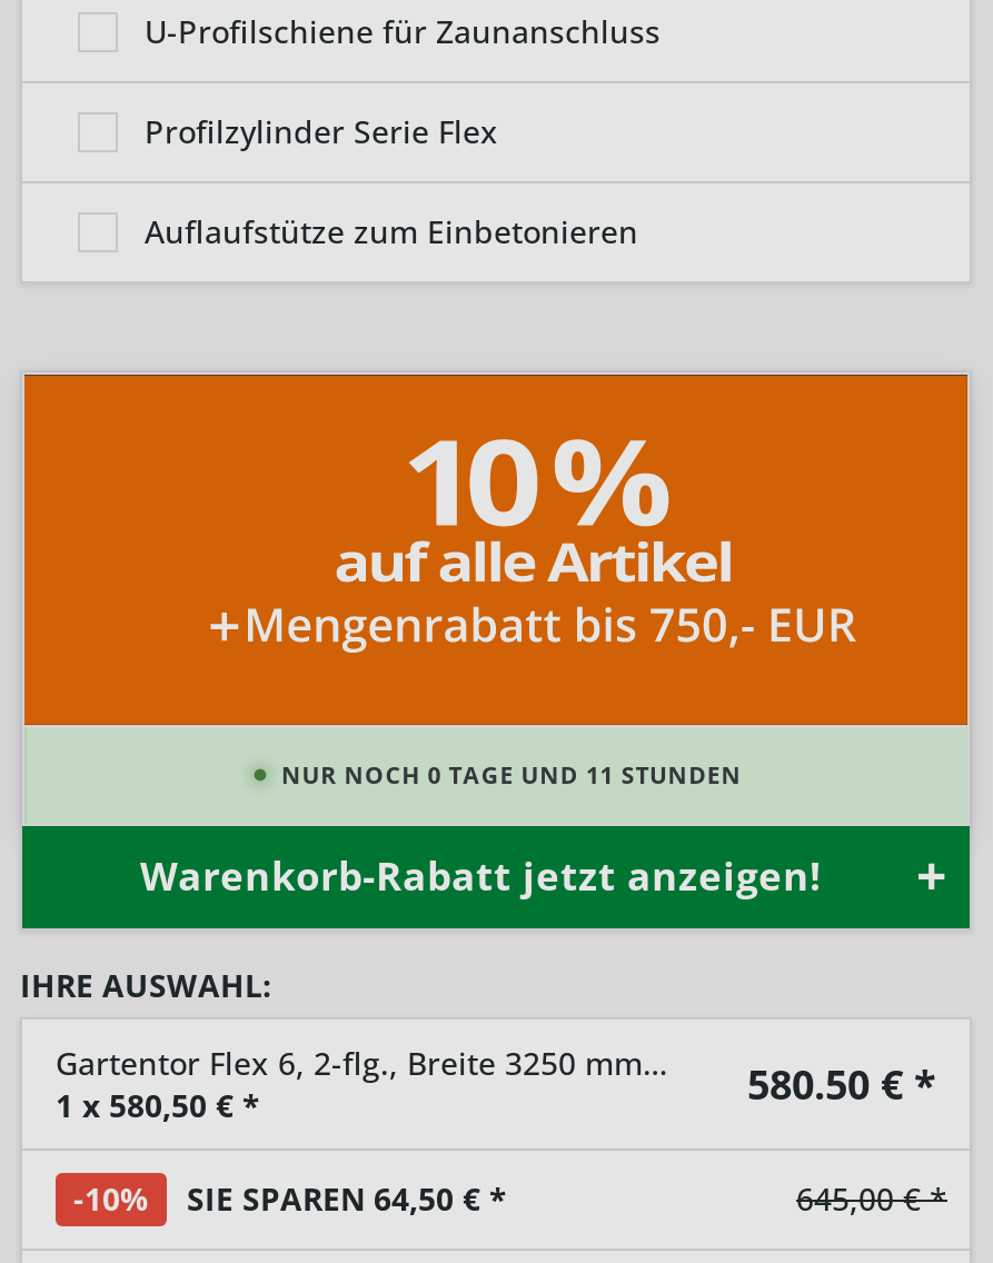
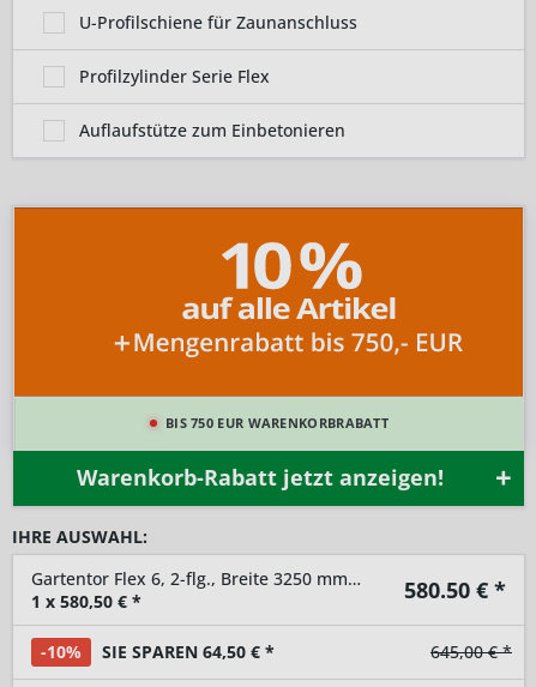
[281,759,742,790] NUR NOCH 0 TAGE UND 11 STUNDEN -> [165,415,389,432] BIS 750 EUR WARENKORBRABATT

